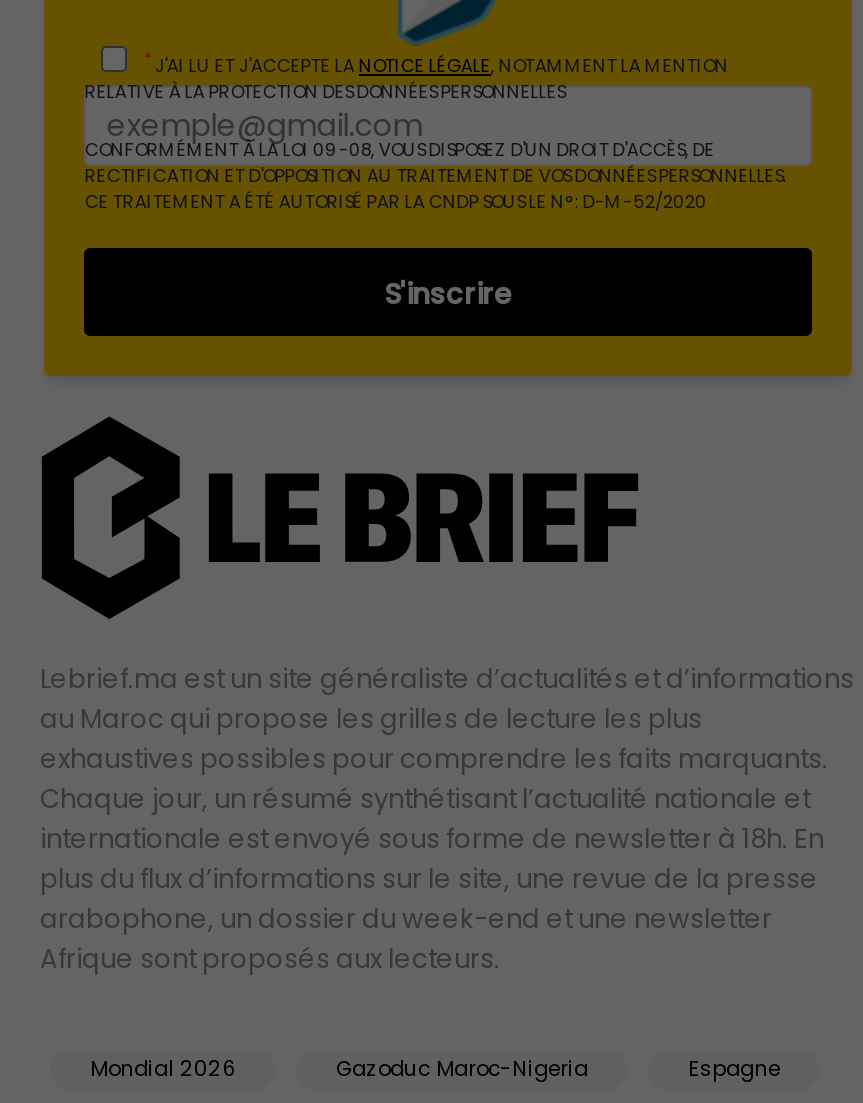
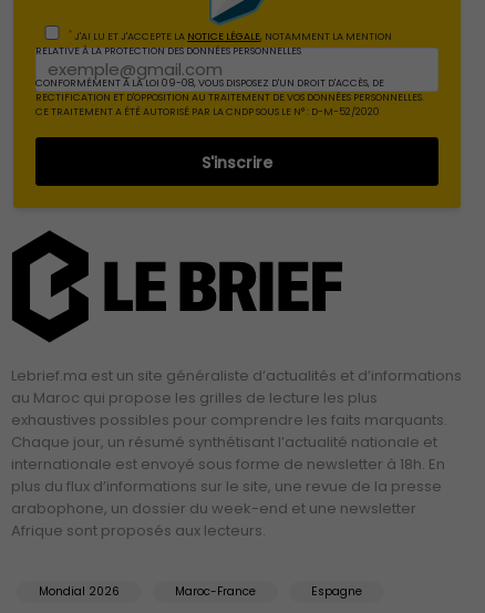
[336,1054,588,1084] Gazoduc Maroc-Nigeria -> [175,583,256,600] Maroc-France

